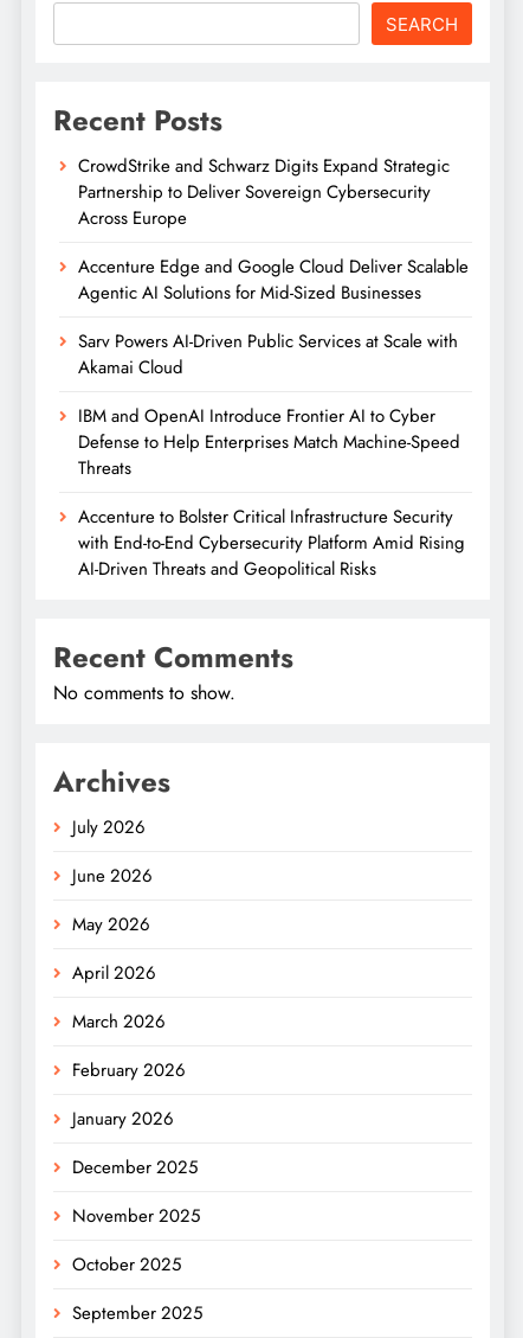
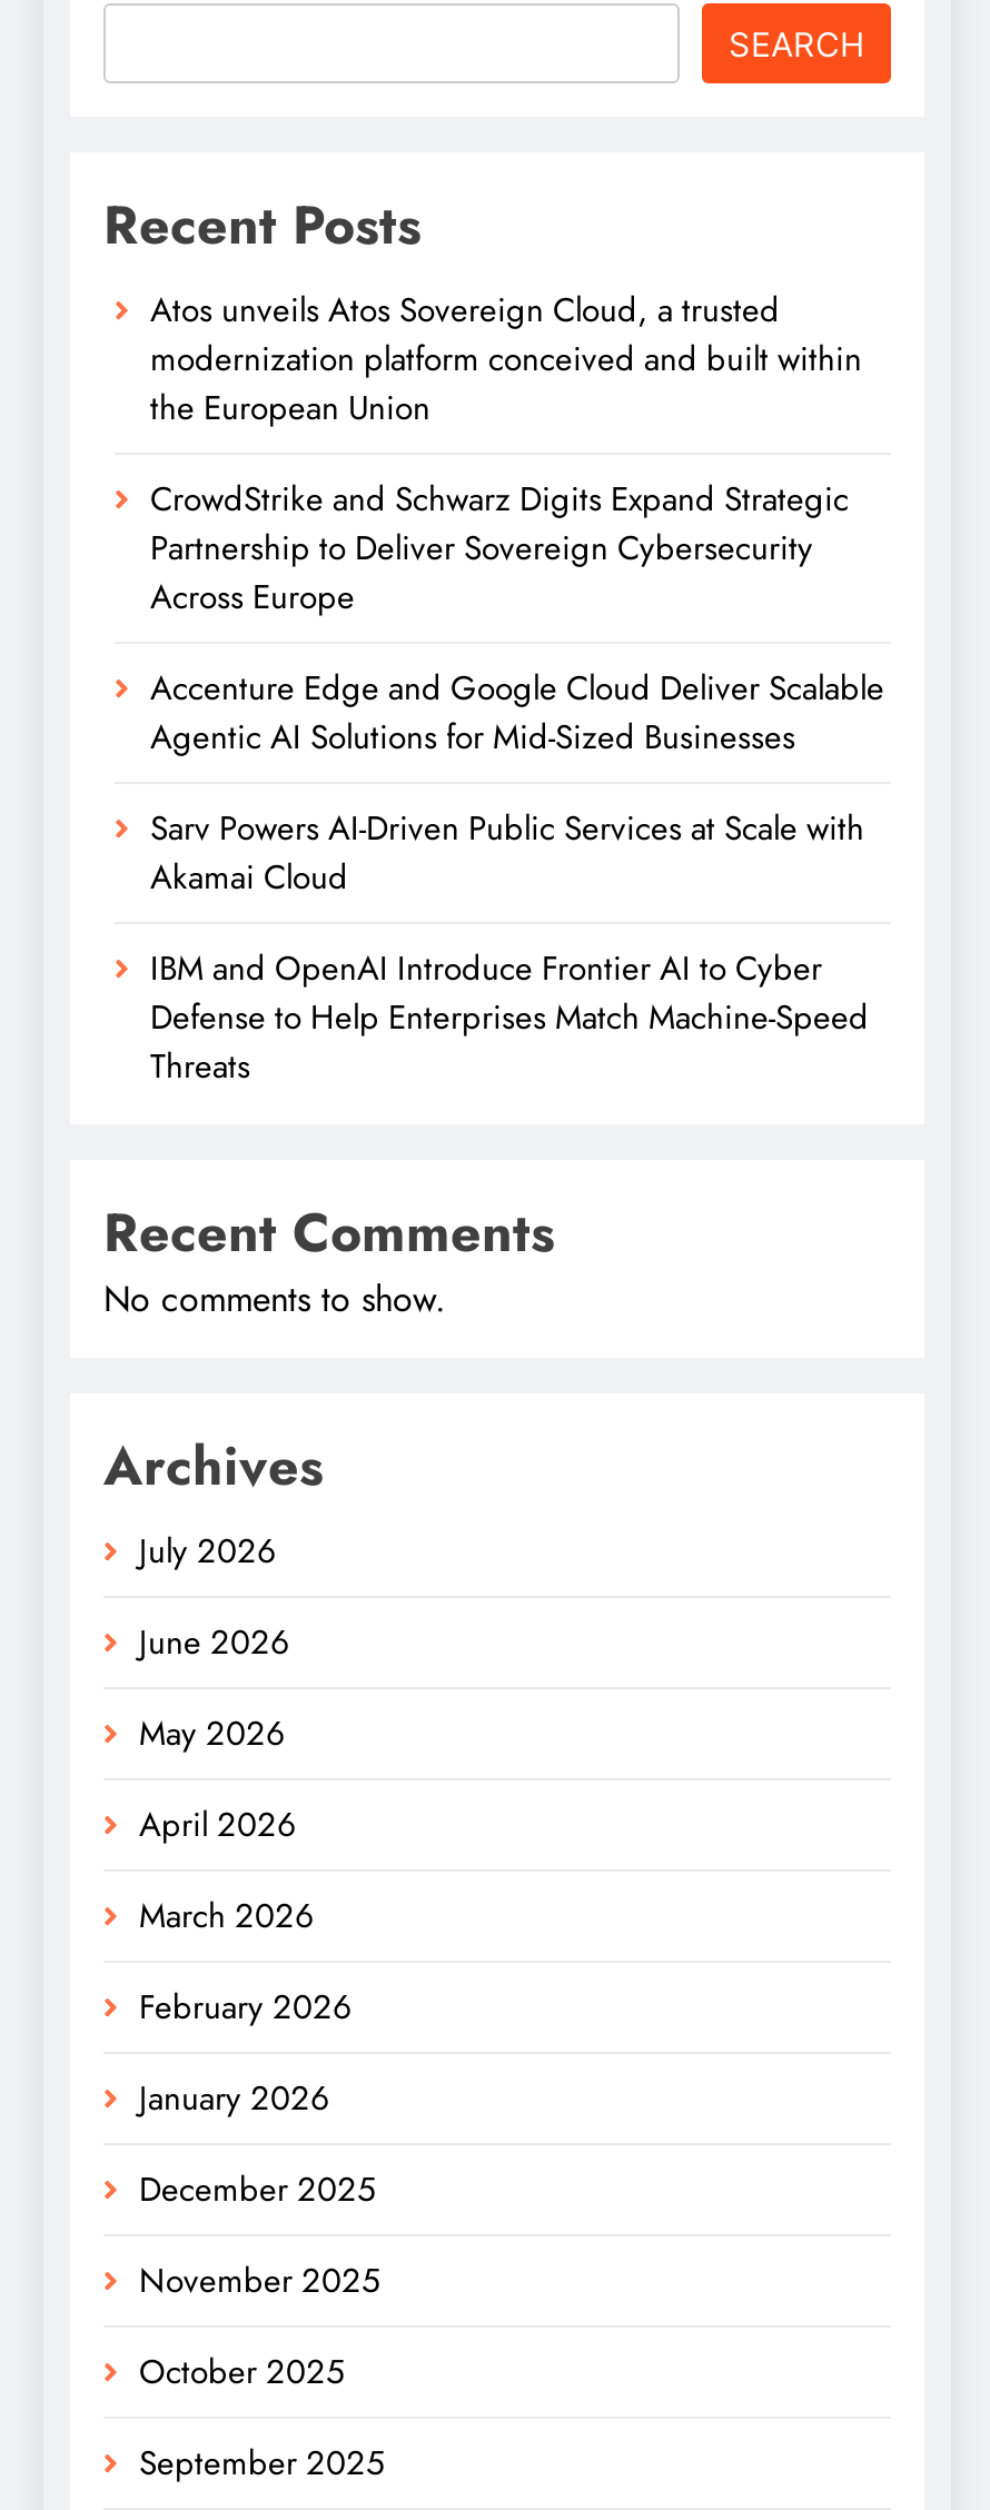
none -> [150,285,862,432] Atos unveils Atos Sovereign Cloud, a trusted | modernization platform conceived and built within | the European Union
moved [78,153,469,481] -> [150,474,884,1090]: CrowdStrike and Schwarz Digits Expand Strategic | Partnership to Deliver Sovereign Cybersecurity | Across Europe | ... | Defense to Help Enterprises Match Machine-Speed | Threats
[78,503,465,582] Accenture to Bolster Critical Infrastructure Security | with End-to-End Cybersecurity Platform Amid Rising | AI-Driven Threats and Geopolitical Risks -> none

